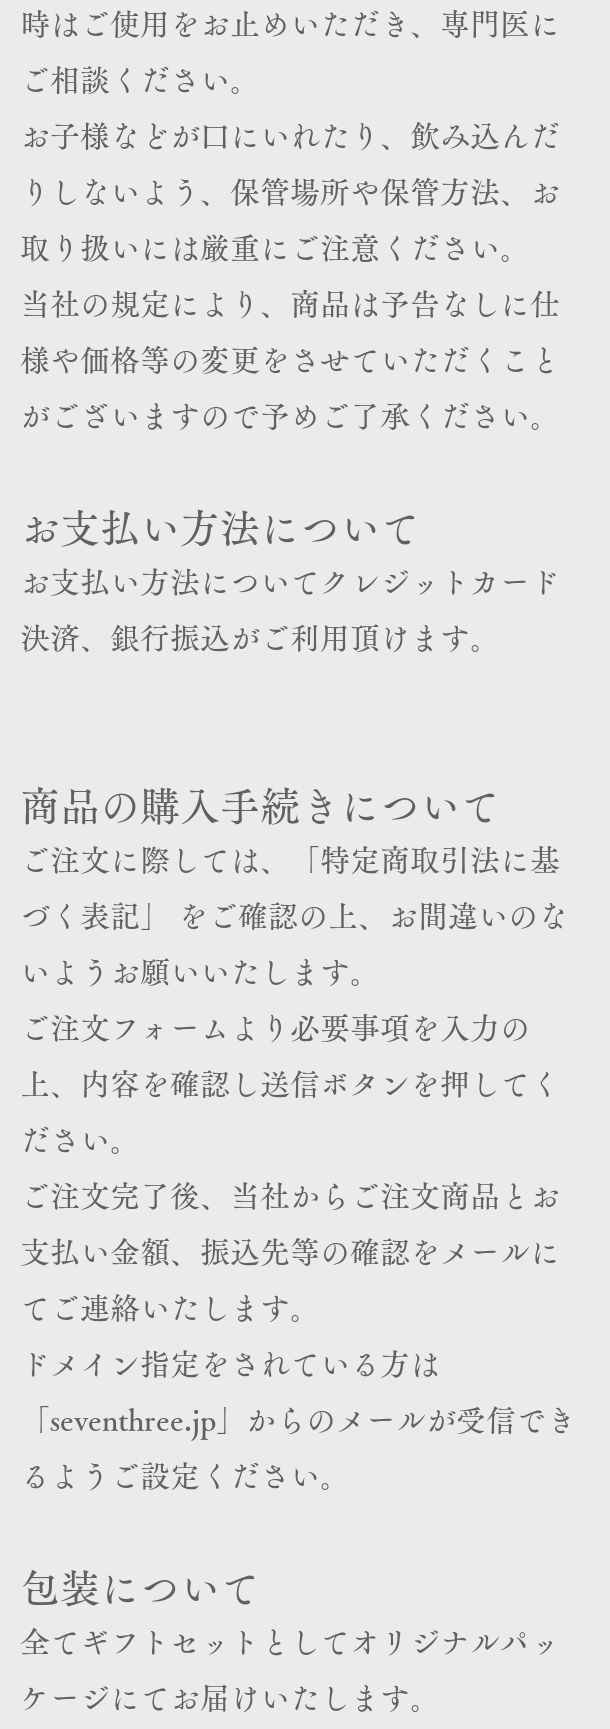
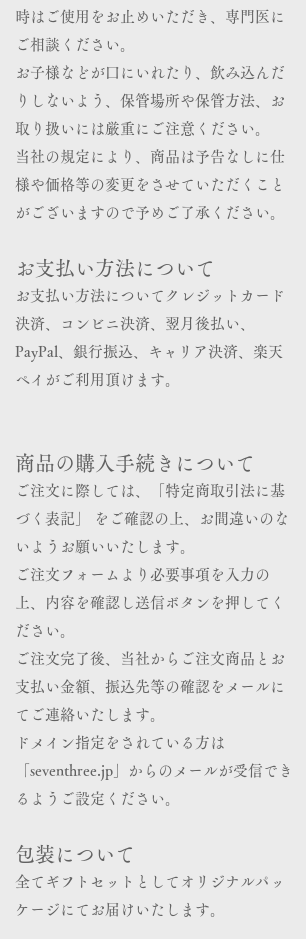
[20,623,500,653] 決済、銀行振込がご利用頂けます。 -> [15,316,283,387] 決済、コンビニ決済、翌月後払い、 | PayPal、銀行振込、キャリア決済、楽天 | ペイがご利用頂けます。

